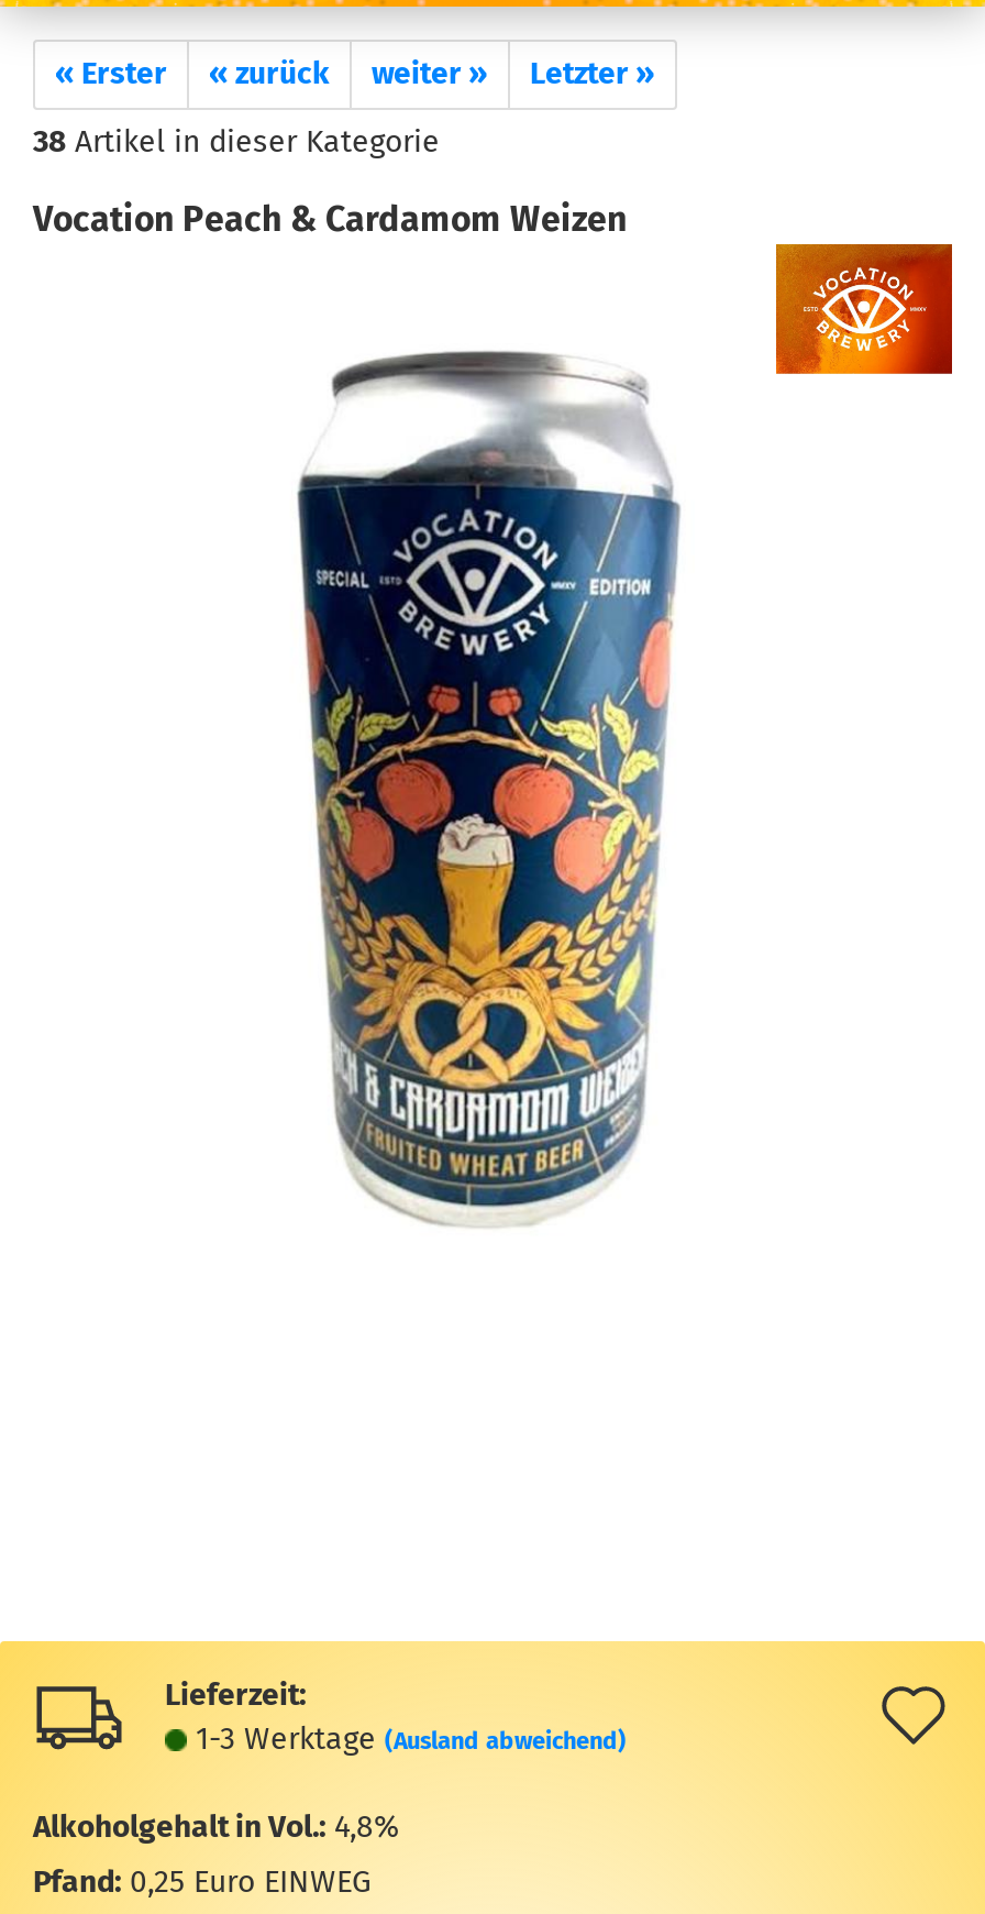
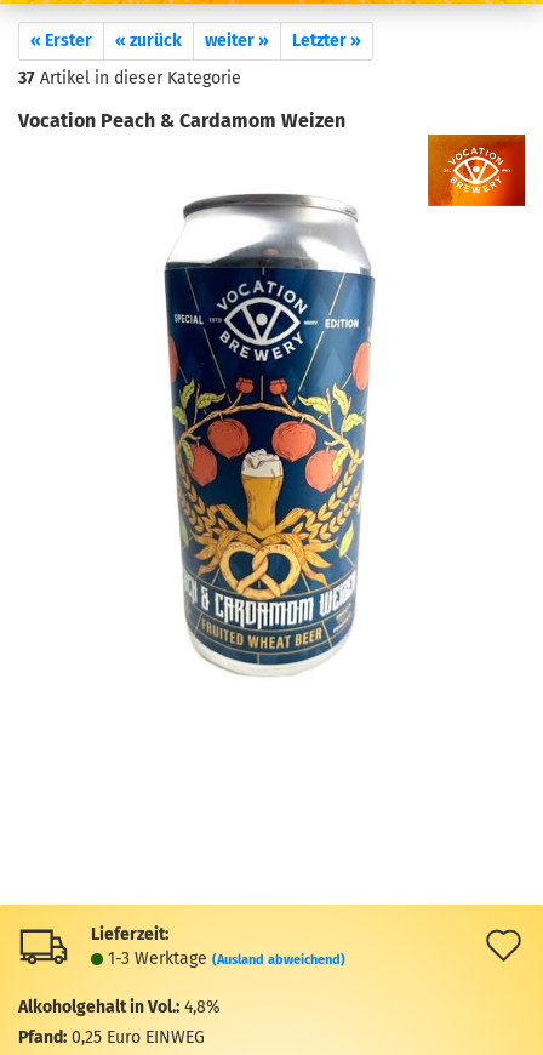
[33,123,440,161] 38 Artikel in dieser Kategorie -> [18,68,241,89] 37 Artikel in dieser Kategorie

